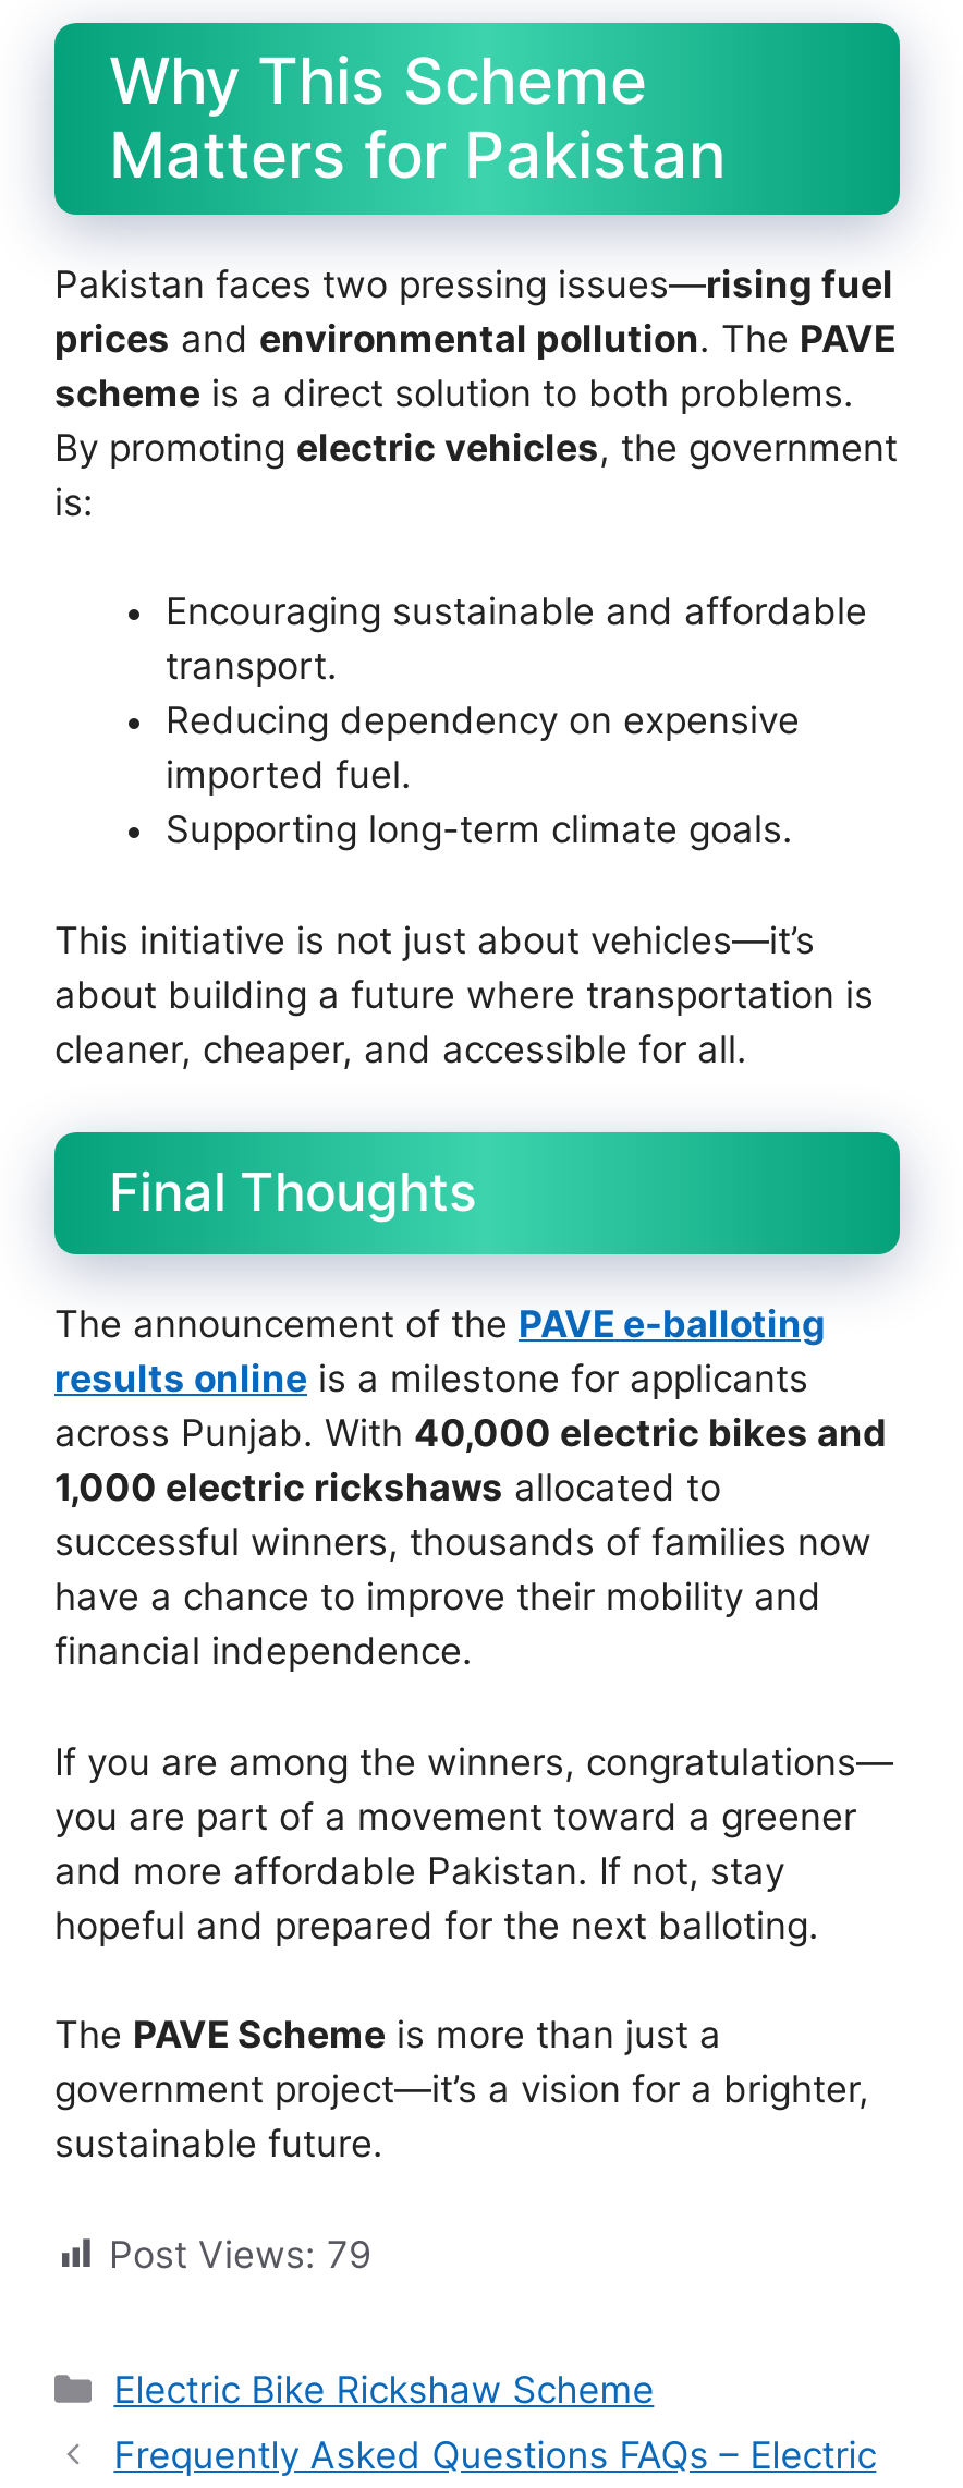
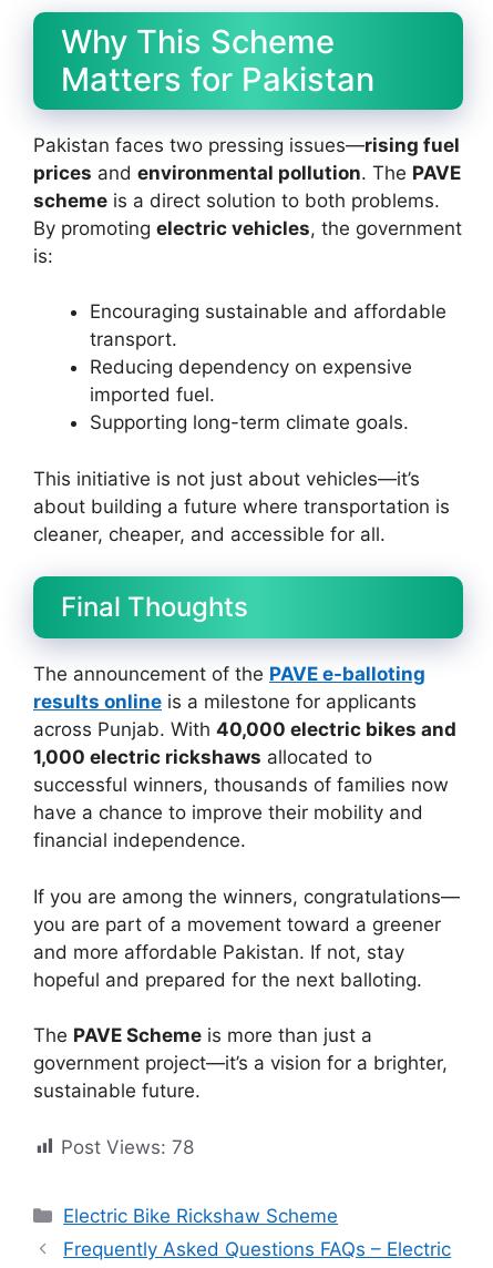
[109,2232,373,2276] Post Views: 79 -> [61,1136,194,1158] Post Views: 78

